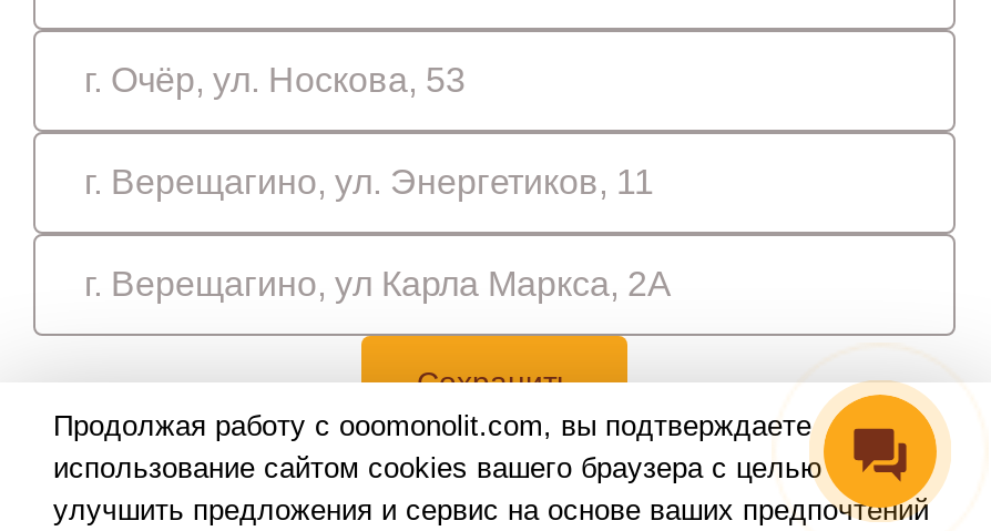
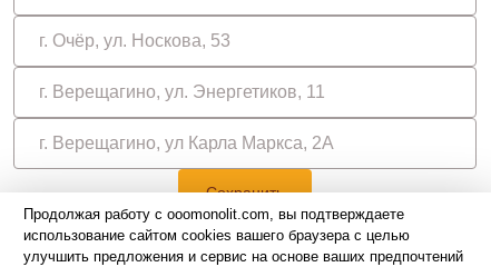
[820,382,951,491] [image] -> none

